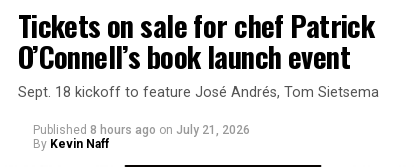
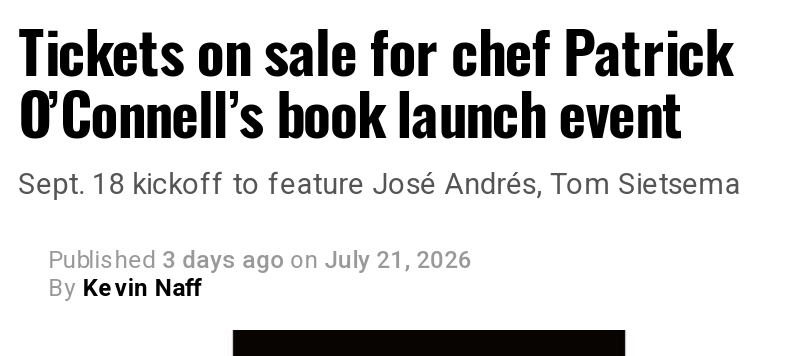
[33,123,250,137] Published 8 hours ago on July 21, 2026 -> [48,246,472,274] Published 3 days ago on July 21, 2026

